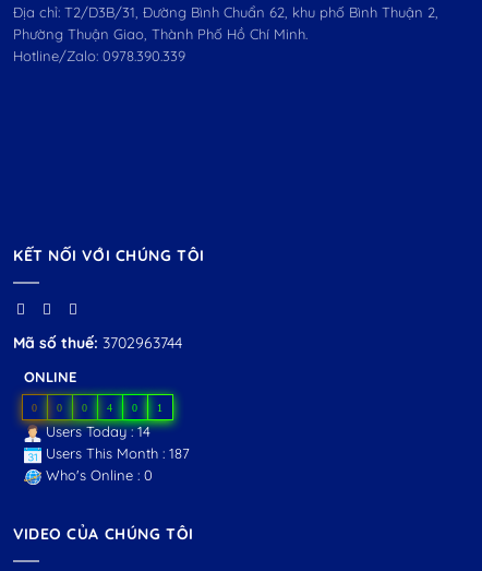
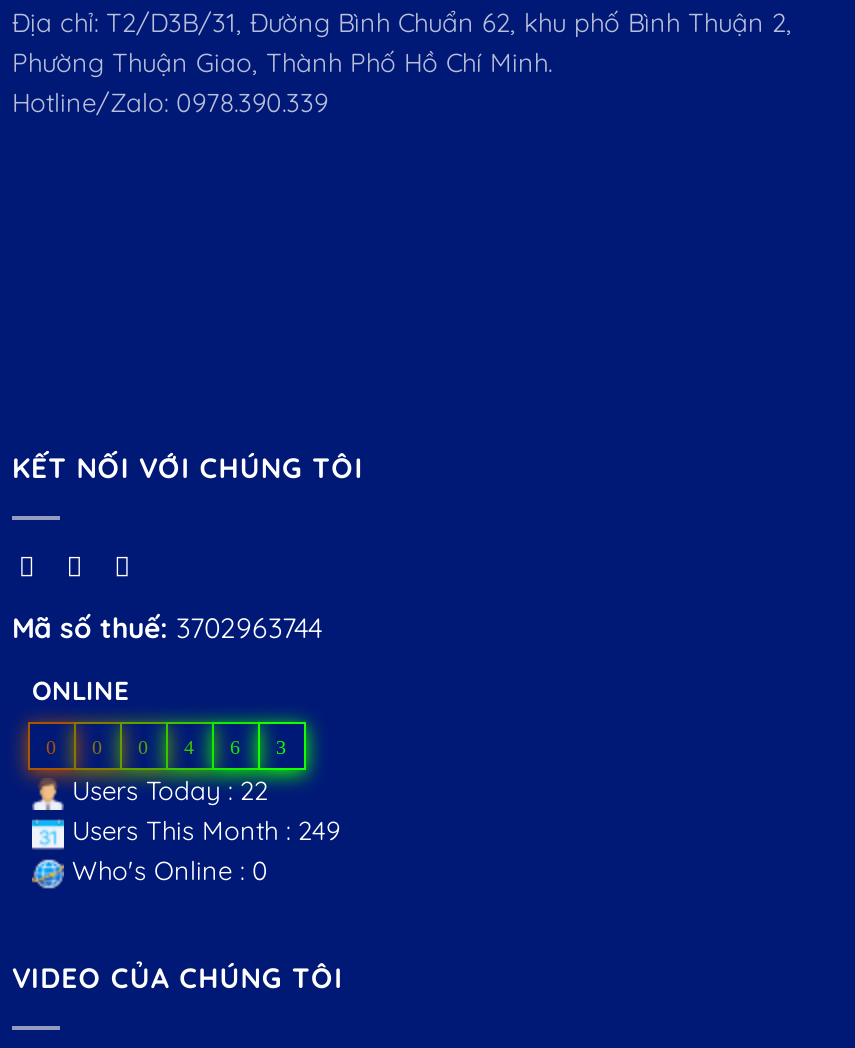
[132,402,137,414] 0 -> [230,737,240,759] 6
[157,402,162,414] 1 -> [276,737,286,759] 3
[41,423,150,441] Users Today : 14 -> [64,775,268,807] Users Today : 22
[41,445,190,462] Users This Month : 187 -> [64,815,340,847] Users This Month : 249

